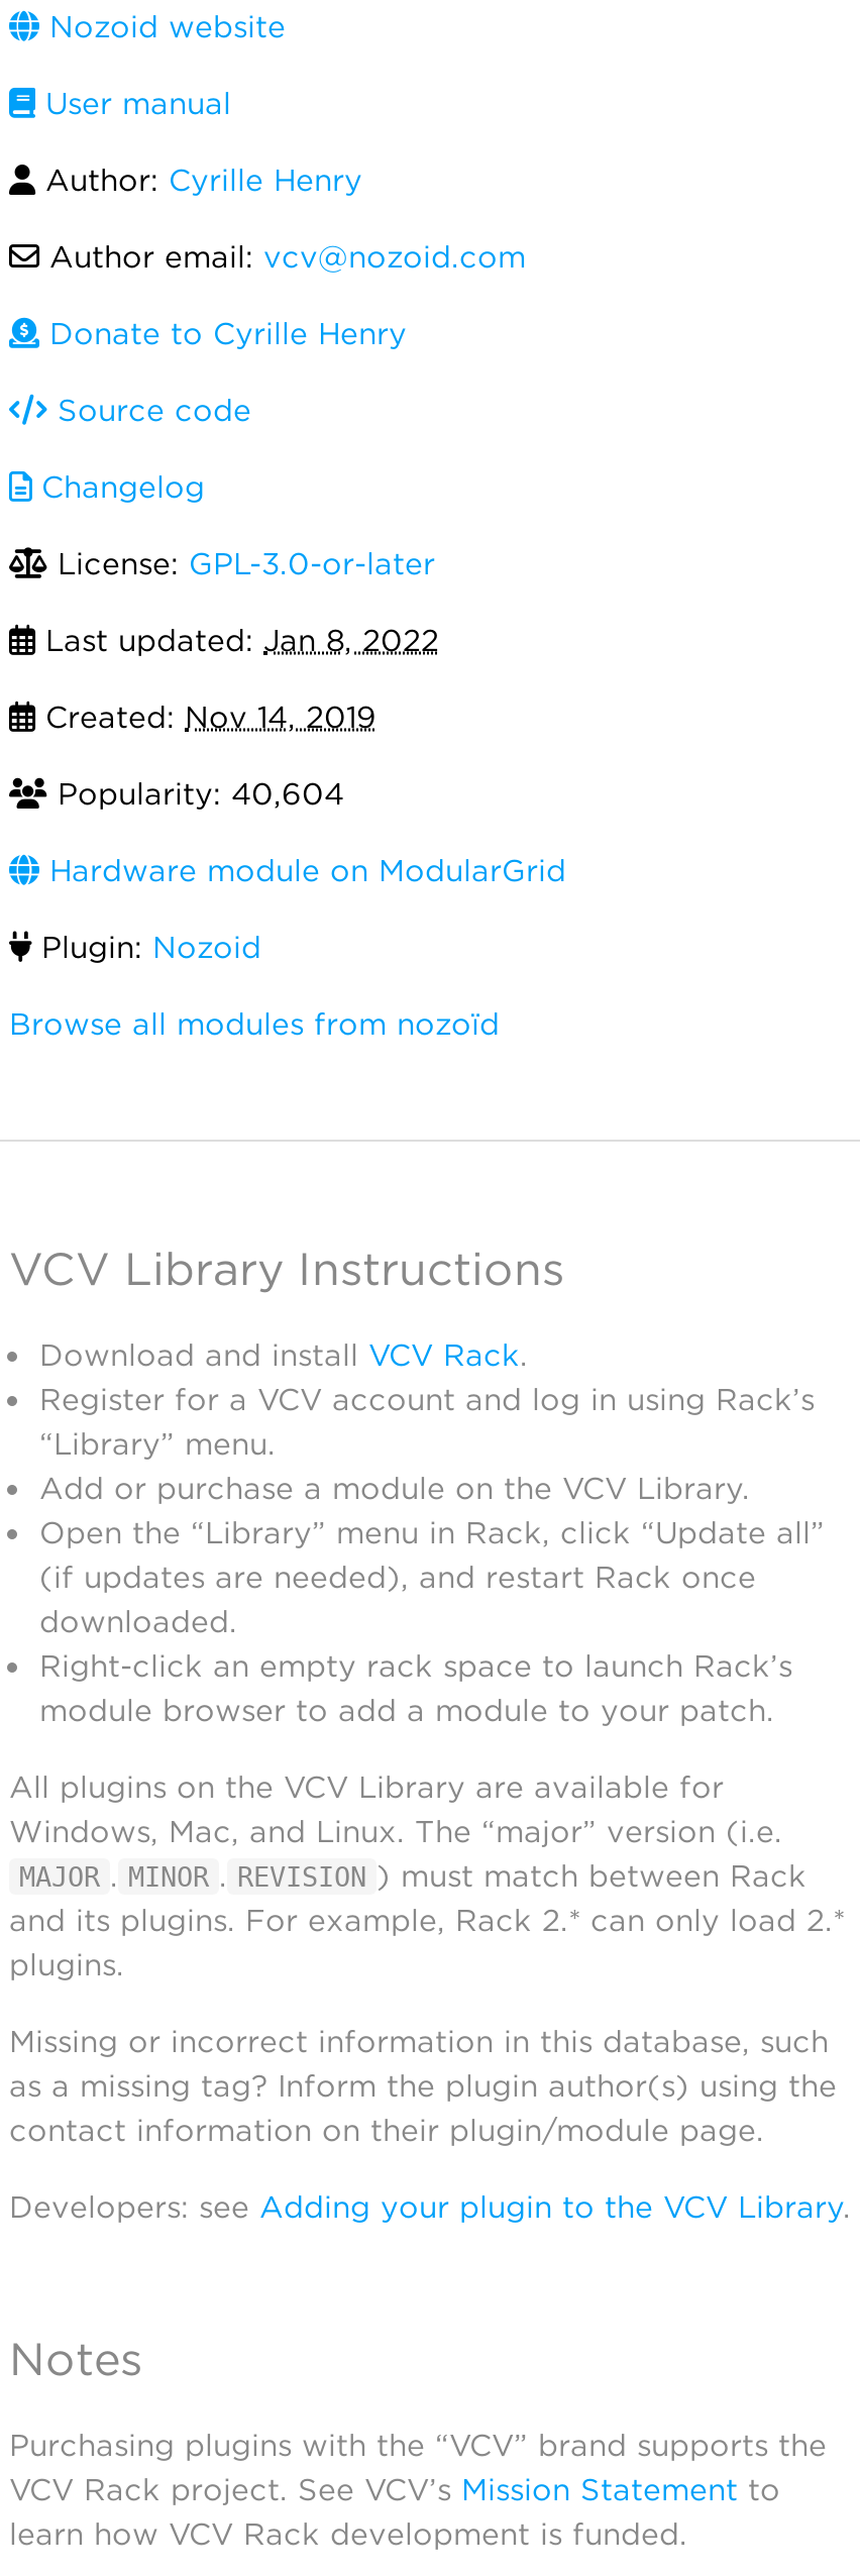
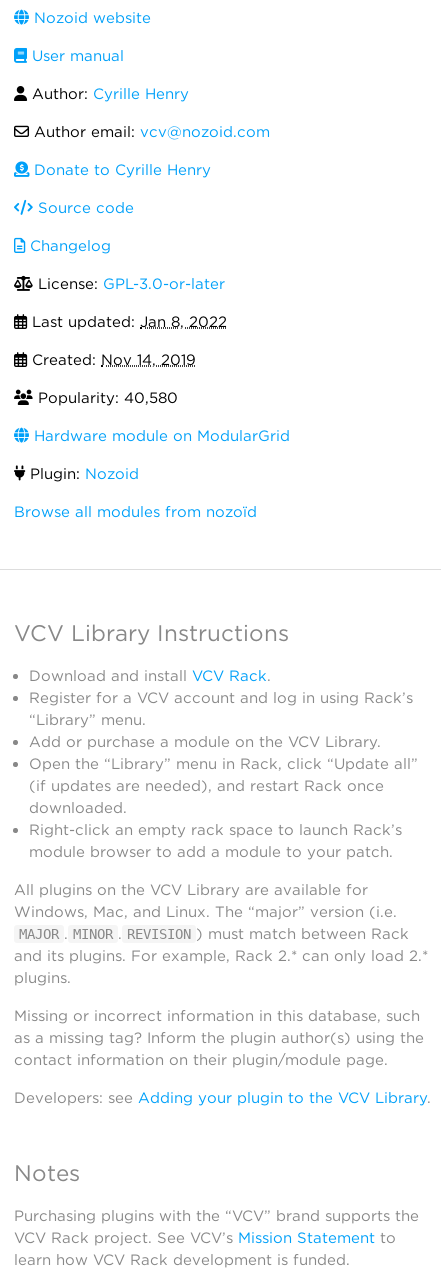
[47,776,344,813] Popularity: 40,604 -> [33,389,178,407] Popularity: 40,580

